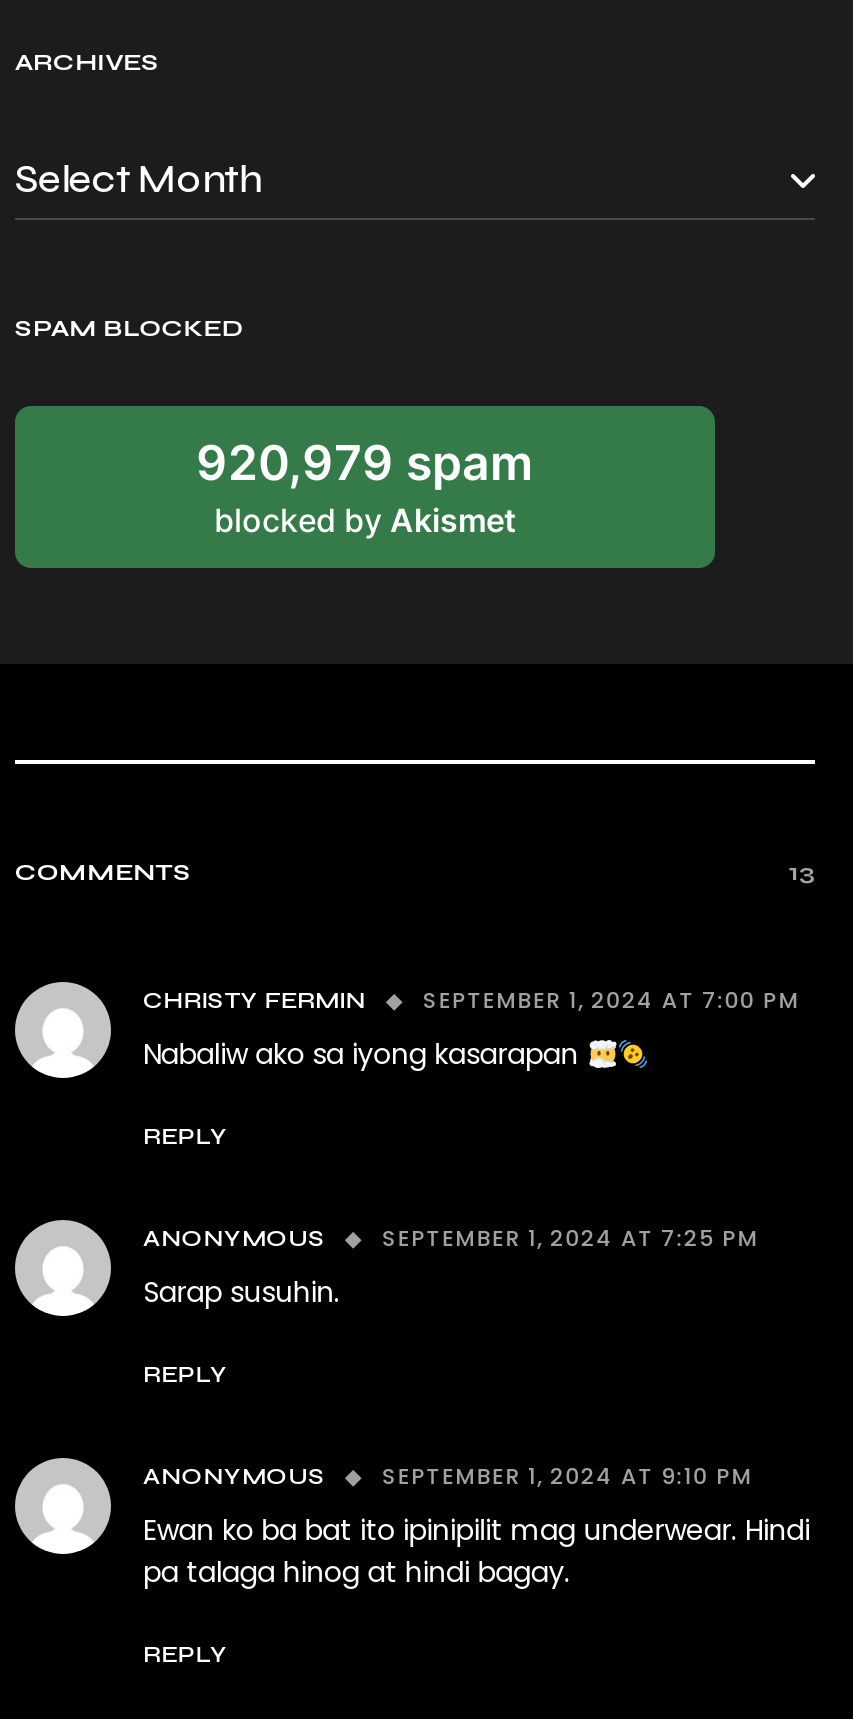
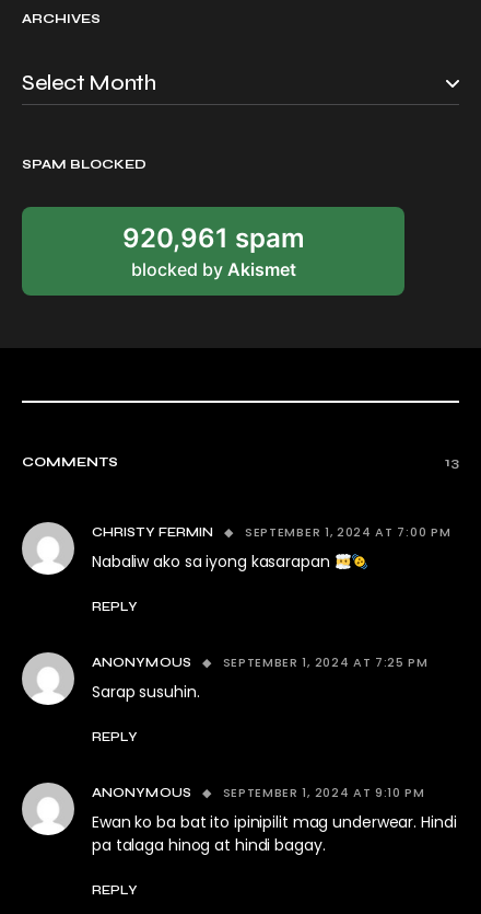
[196,434,534,492] 920,979 spam -> [122,222,304,254] 920,961 spam

